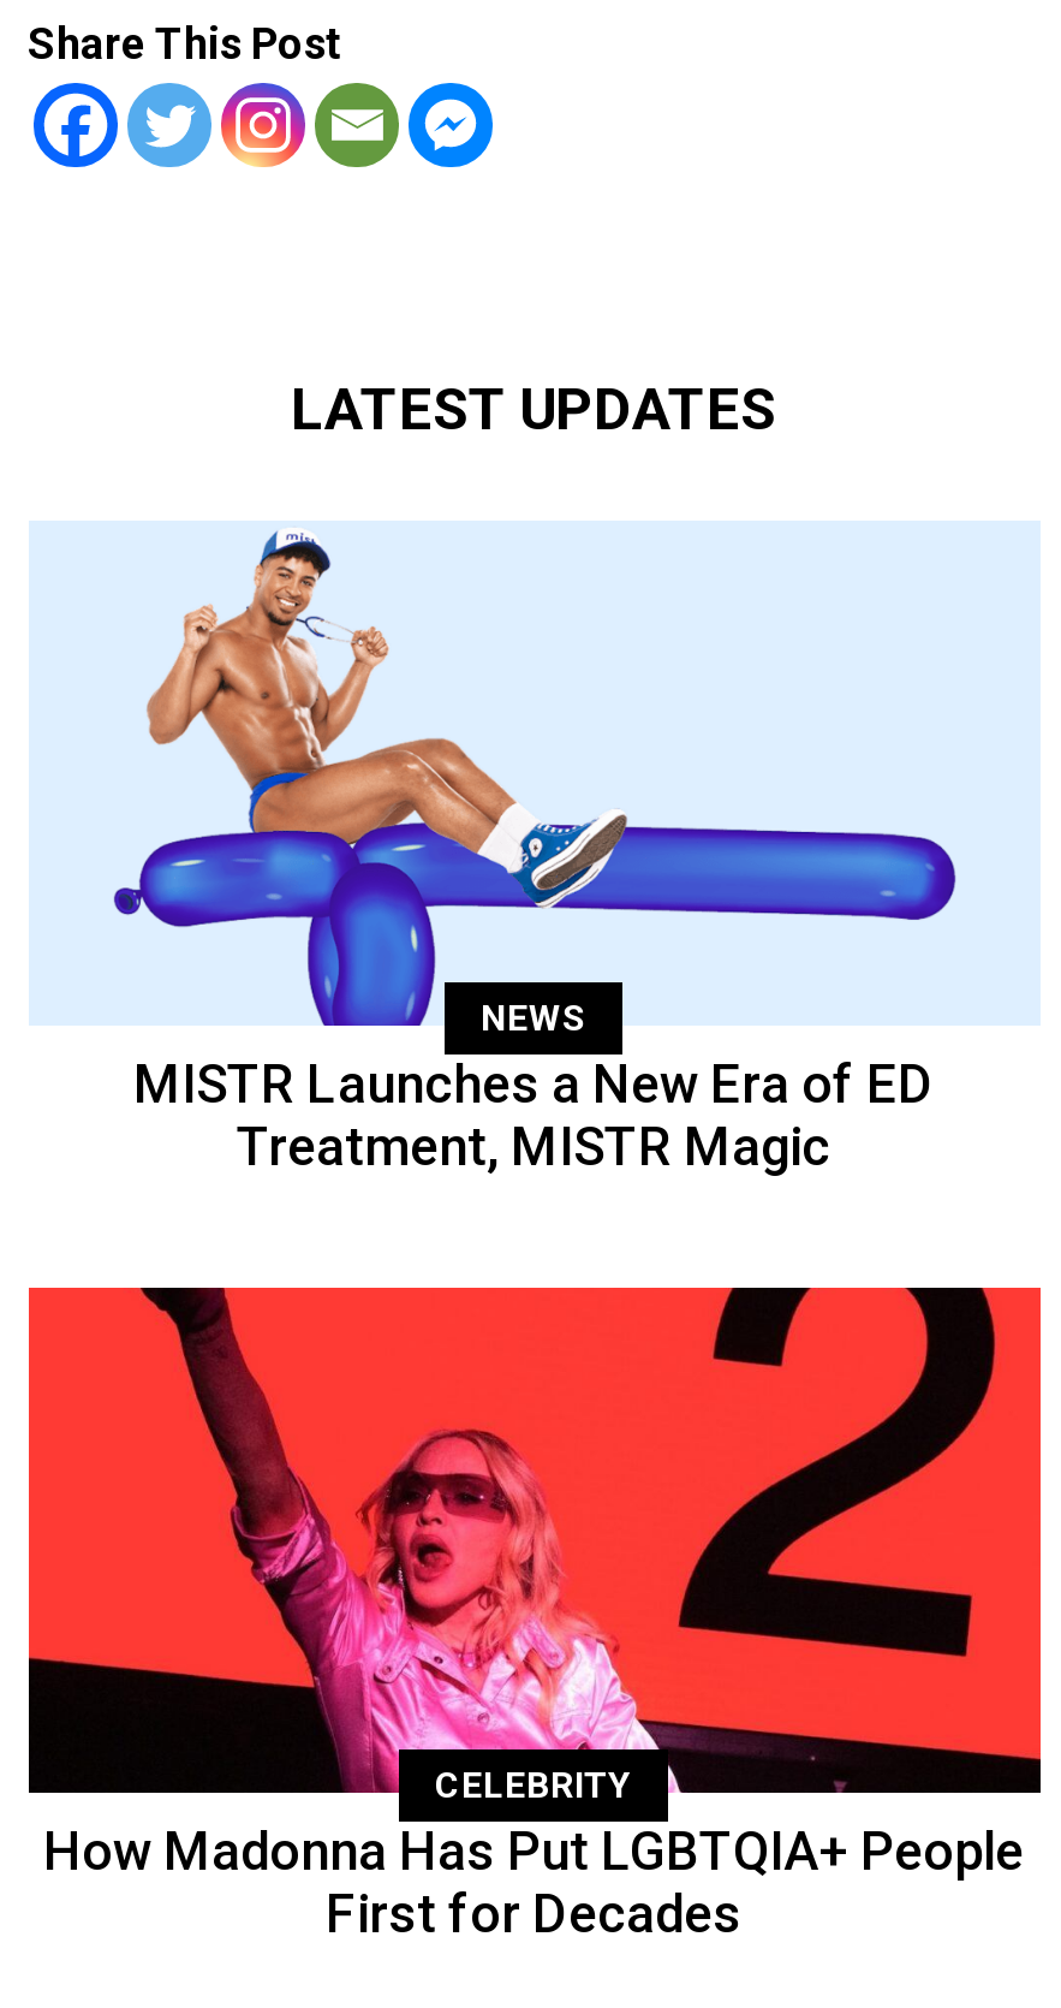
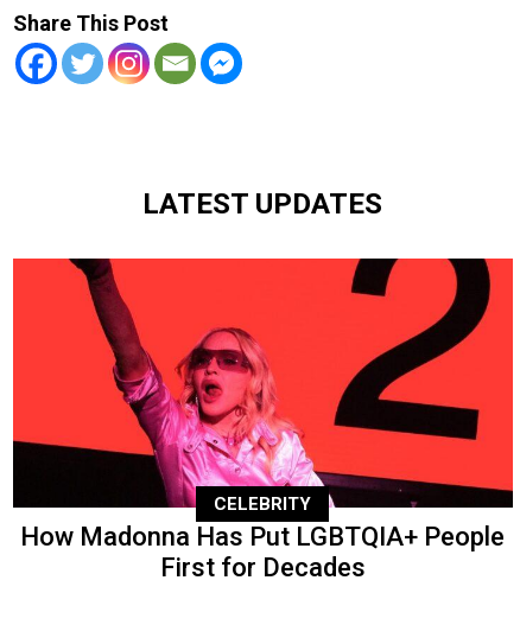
[31,523,1038,1176] [image] | NEWS | MISTR Launches a New Era of ED | Treatment, MISTR Magic -> none

